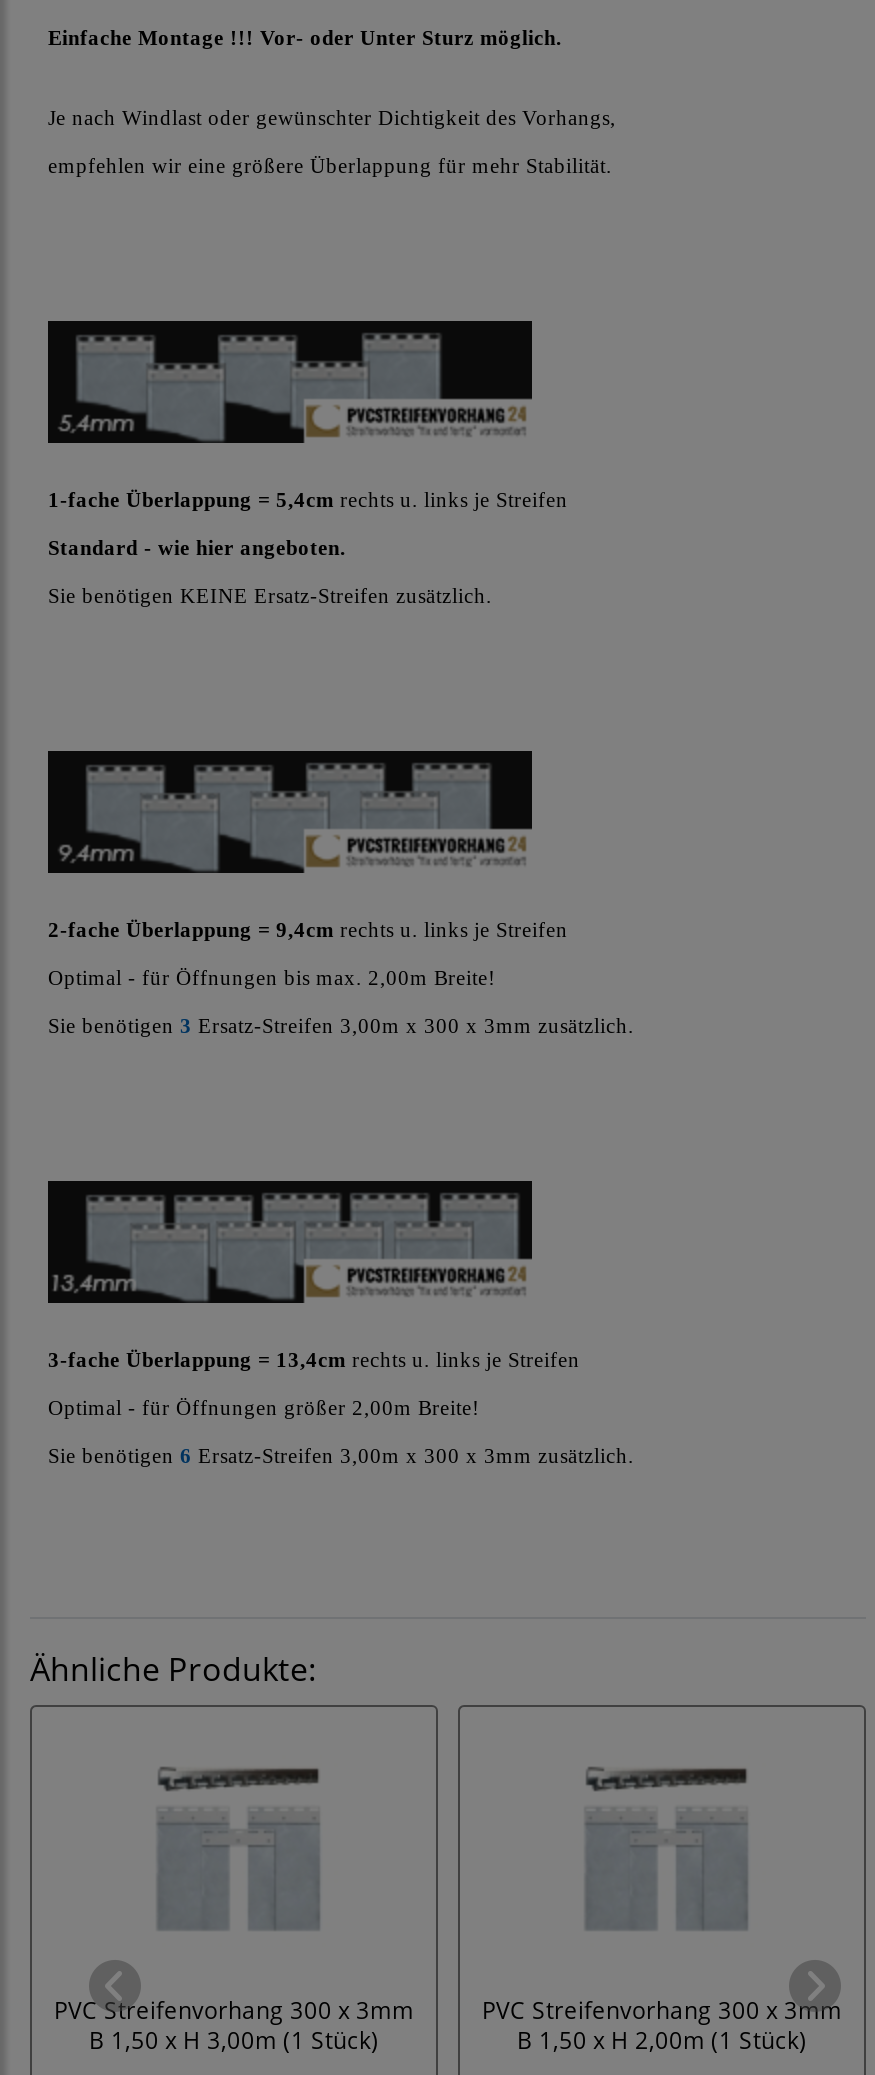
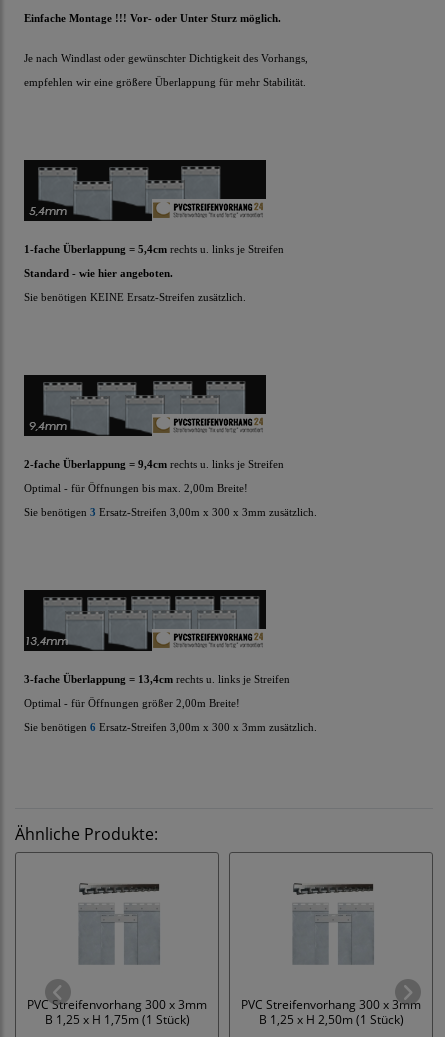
[89,2023,379,2055] B 1,50 x H 3,00m (1 Stück) -> [44,1011,189,1027] B 1,25 x H 1,75m (1 Stück)
[517,2023,807,2055] B 1,50 x H 2,00m (1 Stück) -> [258,1011,403,1027] B 1,25 x H 2,50m (1 Stück)

